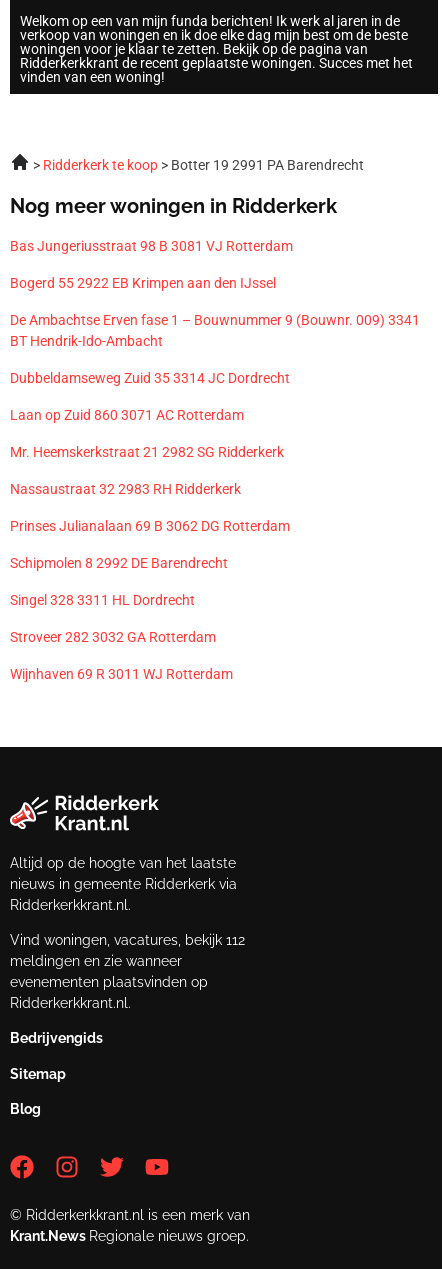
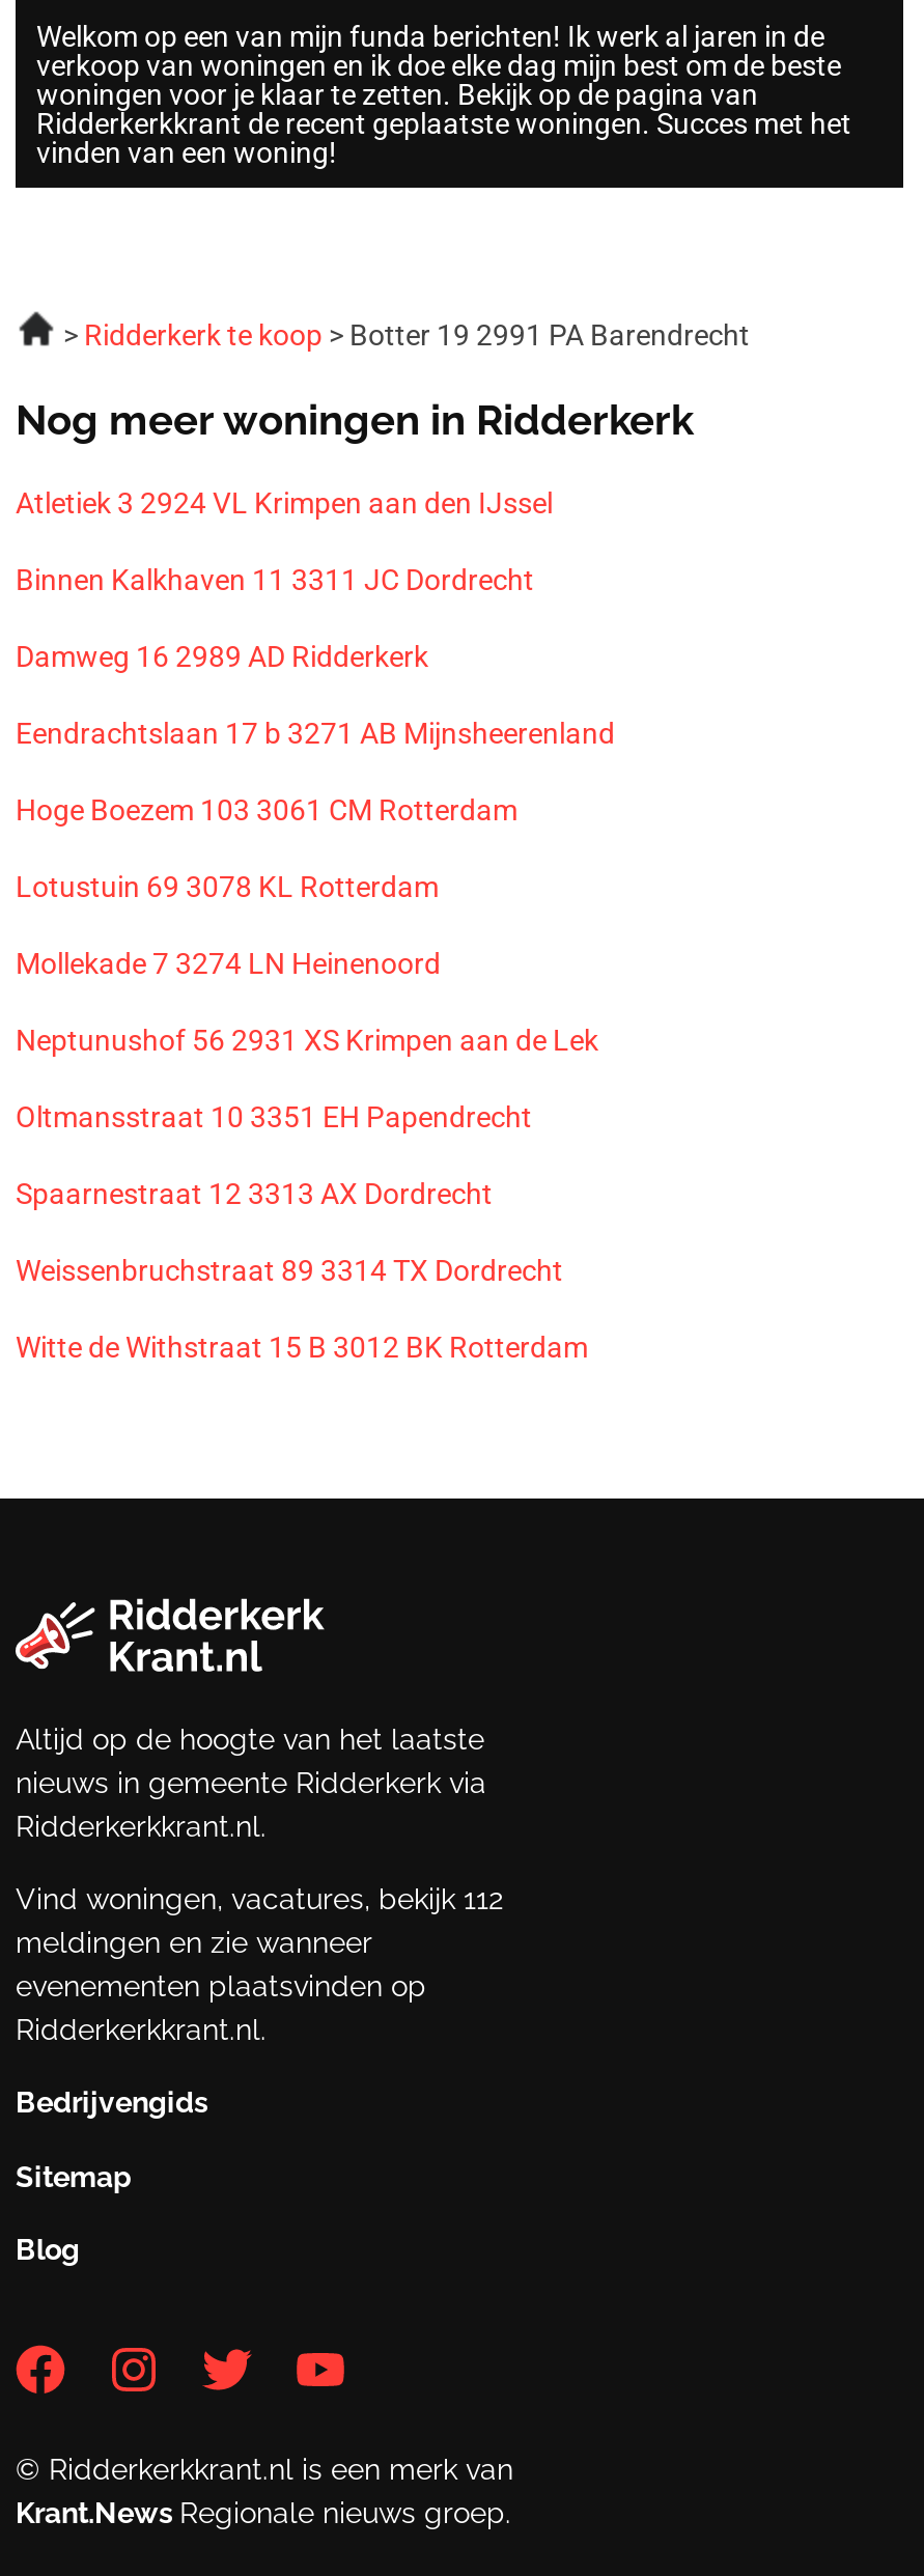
[10,238,293,254] Bas Jungeriusstraat 98 B 3081 VJ Rotterdam -> [16,486,553,519] Atletiek 3 2924 VL Krimpen aan den IJssel
[10,275,276,291] Bogerd 55 2922 EB Krimpen aan den IJssel -> [16,563,534,596] Binnen Kalkhaven 11 3311 JC Dordrecht
[10,312,420,349] De Ambachtse Erven fase 1 – Bouwnummer 9 (Bouwnr. 009) 3341 | BT Hendrik-Ido-Ambacht -> [16,640,428,673] Damweg 16 2989 AD Ridderkerk
[10,370,290,386] Dubbeldamseweg Zuid 35 3314 JC Dordrecht -> [16,716,615,750] Eendrachtslaan 17 b 3271 AB Mijnsheerenland
[10,407,244,423] Laan op Zuid 860 3071 AC Rotterdam -> [16,793,517,826] Hoge Boezem 103 3061 CM Rotterdam
[10,444,284,460] Mr. Heemskerkstraat 21 2982 SG Ridderkerk -> [16,870,439,903] Lotustuin 69 3078 KL Rotterdam
[10,481,241,497] Nassaustraat 32 2983 RH Ridderkerk -> [16,947,441,980] Mollekade 7 3274 LN Heinenoord
[10,518,290,534] Prinses Julianalaan 69 B 3062 DG Rotterdam -> [16,1023,598,1057] Neptunushof 56 2931 XS Krimpen aan de Lek
[10,555,228,571] Schipmolen 8 2992 DE Barendrecht -> [16,1100,532,1133] Oltmansstraat 10 3351 EH Papendrecht
[10,592,195,608] Singel 328 3311 HL Dordrecht -> [16,1177,493,1210] Spaarnestraat 12 3313 AX Dordrecht
[10,629,216,645] Stroveer 282 3032 GA Rotterdam -> [16,1254,563,1287] Weissenbruchstraat 89 3314 TX Dordrecht
[10,666,233,682] Wijnhaven 69 R 3011 WJ Rotterdam -> [16,1330,588,1363] Witte de Withstraat 15 B 3012 BK Rotterdam

